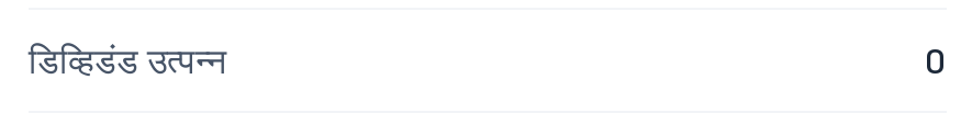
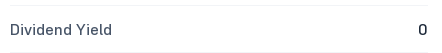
[29,38,226,82] डिव्हिडंड उत्पन्न -> [10,19,112,39] Dividend Yield

